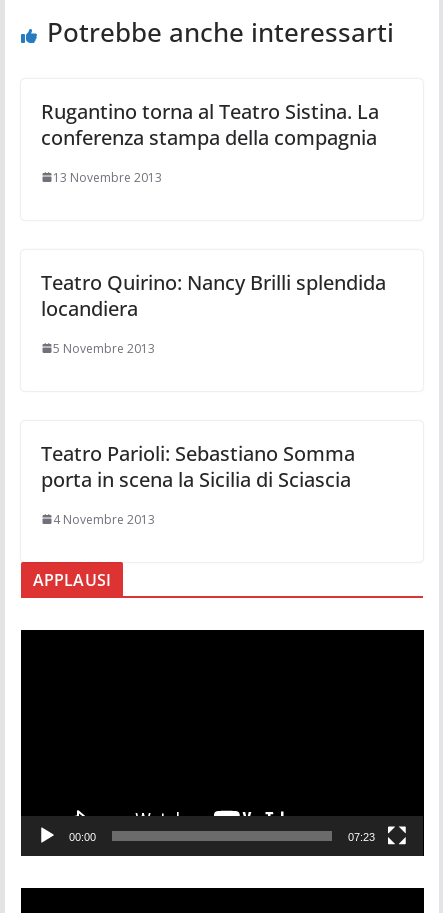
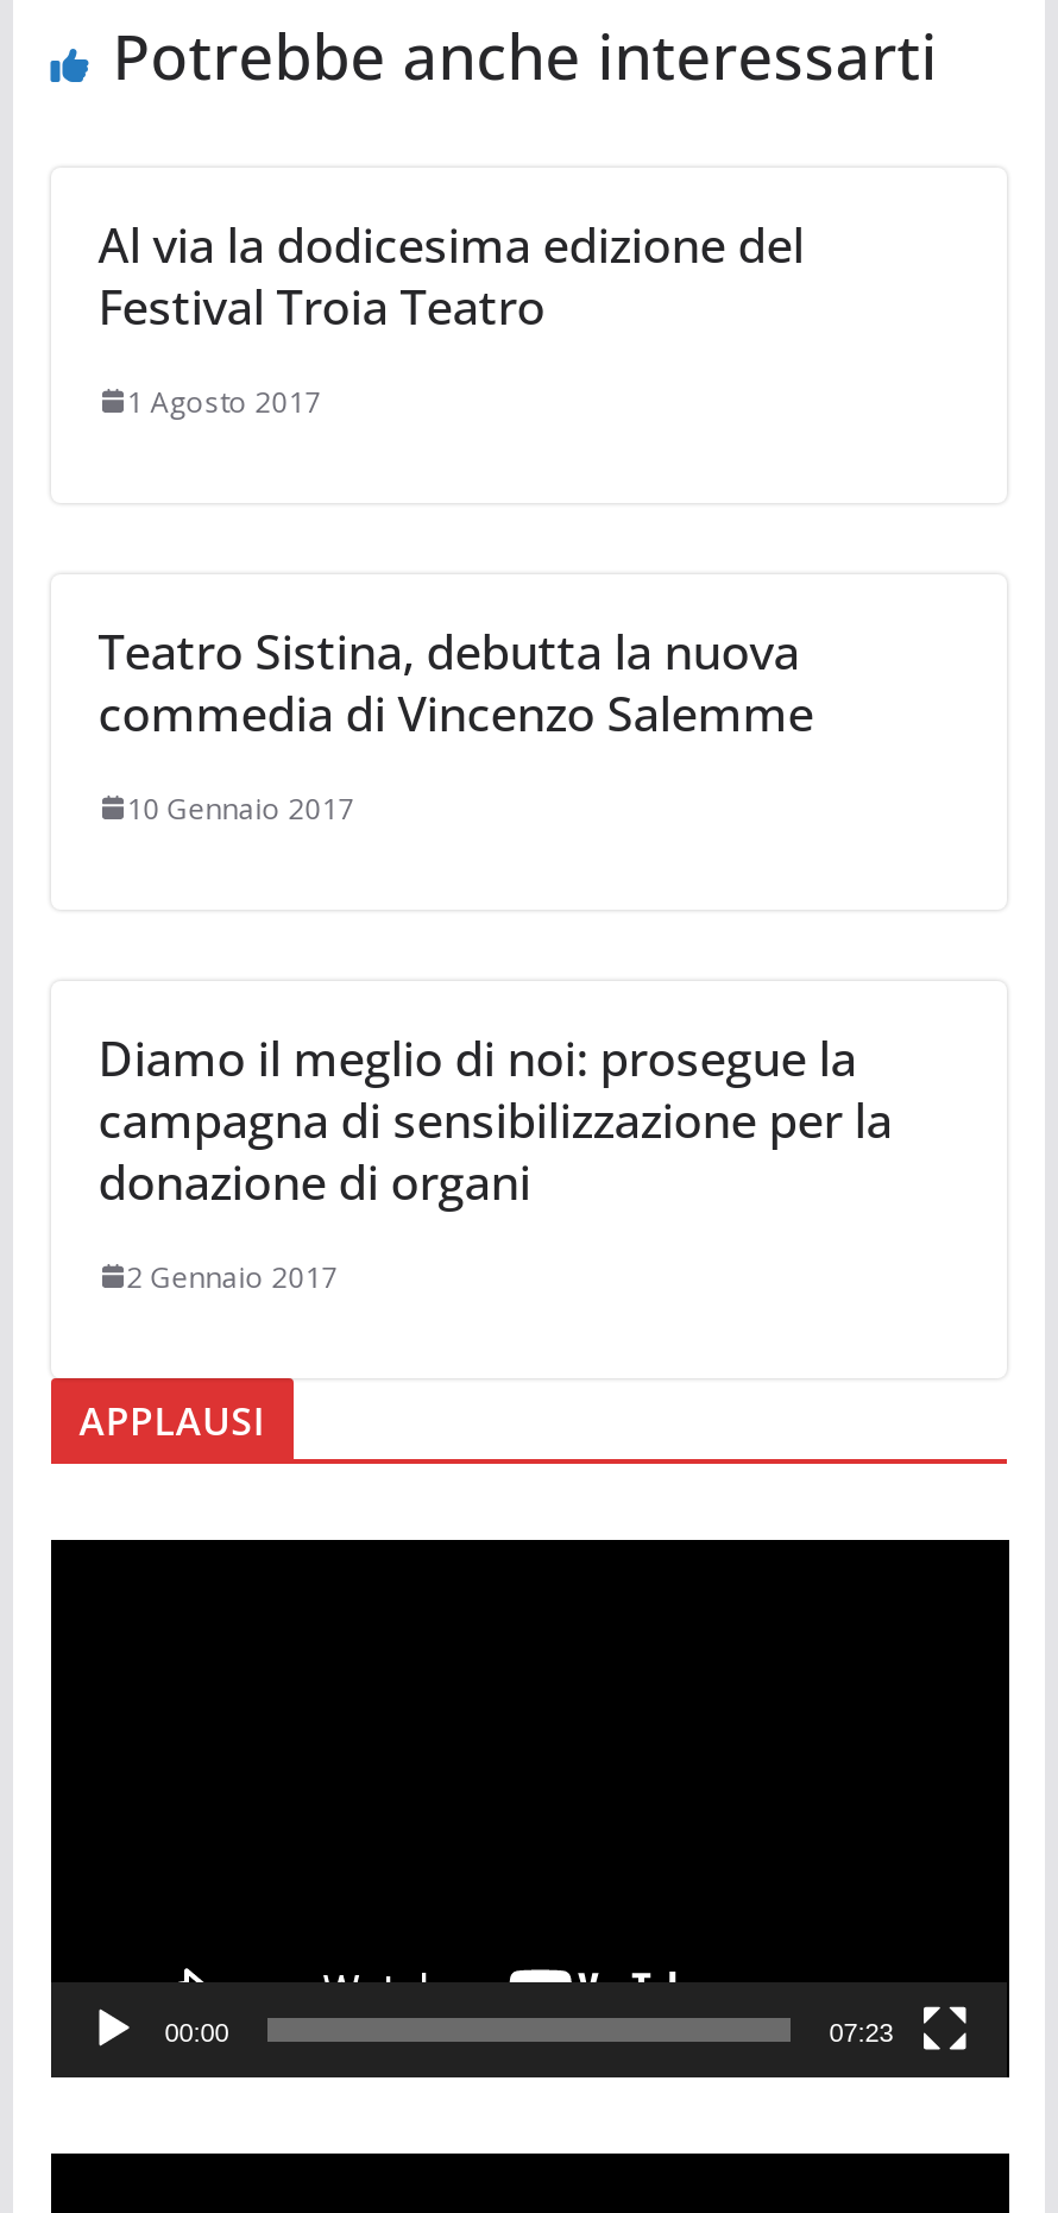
[41,98,379,151] Rugantino torna al Teatro Sistina. La | conferenza stampa della compagnia -> [98,212,804,338] Al via la dodicesima edizione del | Festival Troia Teatro
[53,169,162,186] 13 Novembre 2013 -> [126,381,321,422] 1 Agosto 2017
[41,269,386,322] Teatro Quirino: Nancy Brilli splendida | locandiera -> [98,619,814,745] Teatro Sistina, debutta la nuova | commedia di Vincenzo Salemme
[53,340,155,357] 5 Novembre 2013 -> [126,788,355,828] 10 Gennaio 2017
[41,440,355,493] Teatro Parioli: Sebastiano Somma | porta in scena la Sicilia di Sciascia -> [98,1026,892,1214] Diamo il meglio di noi: prosegue la | campagna di sensibilizzazione per la | donazione di organi
[53,511,155,528] 4 Novembre 2013 -> [126,1256,338,1297] 2 Gennaio 2017

